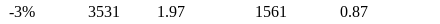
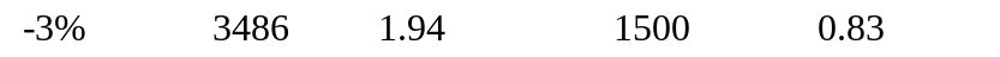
[88,3,120,20] 3531 -> [212,7,289,47] 3486
[157,3,185,20] 1.97 -> [378,7,445,47] 1.94
[255,3,287,20] 1561 -> [613,7,690,47] 1500
[340,3,368,20] 0.87 -> [818,7,885,47] 0.83

